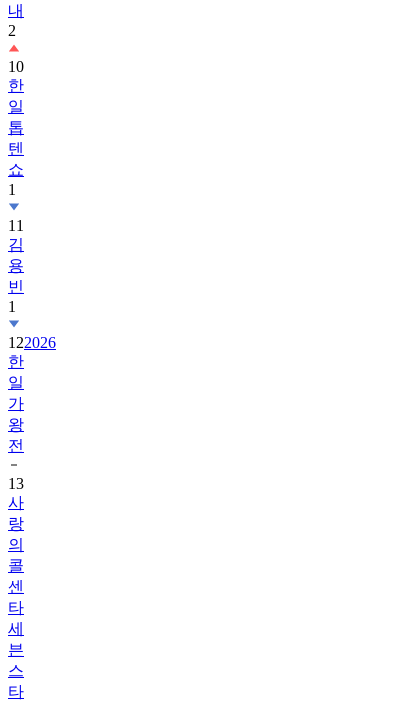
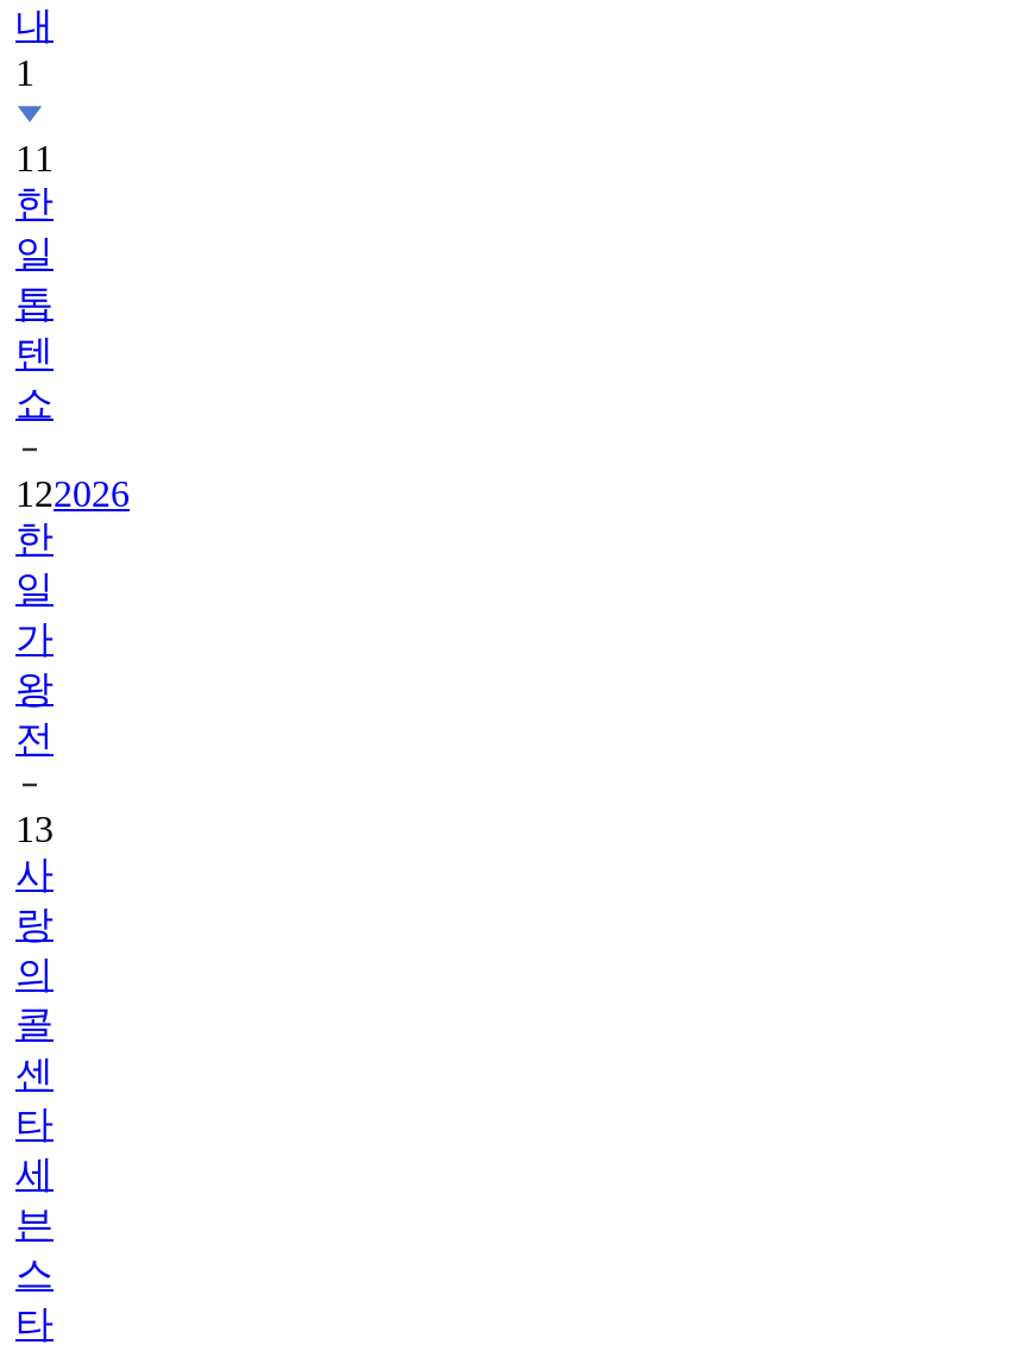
[8,22,16,39] 2 -> [15,52,34,92] 1
[8,58,24,75] 10 -> [15,137,54,178] 11
[8,181,24,315] 1 | 11 | 김 | 용 | 빈 | 1 -> none

